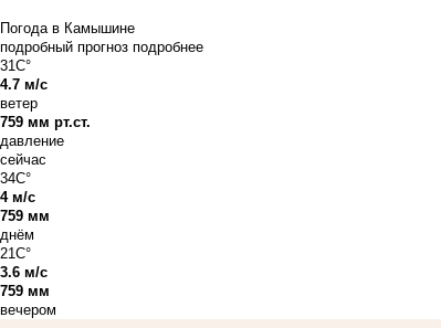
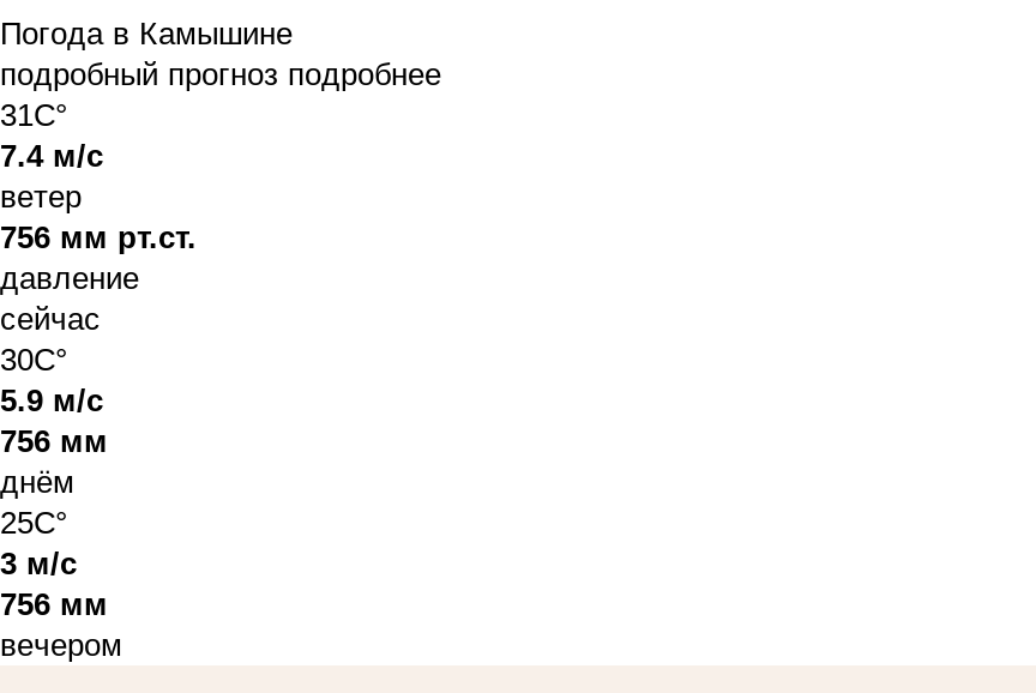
[0,76,48,92] 4.7 м/с -> [0,137,103,173] 7.4 м/с
[0,113,91,130] 759 мм рт.ст. -> [0,219,197,255] 756 мм рт.ст.
[0,170,50,224] 34C° | 4 м/с | 759 мм -> [0,341,108,458] 30C° | 5.9 м/с | 756 мм
[0,245,50,299] 21C° | 3.6 м/с | 759 мм -> [0,504,108,622] 25C° | 3 м/с | 756 мм

